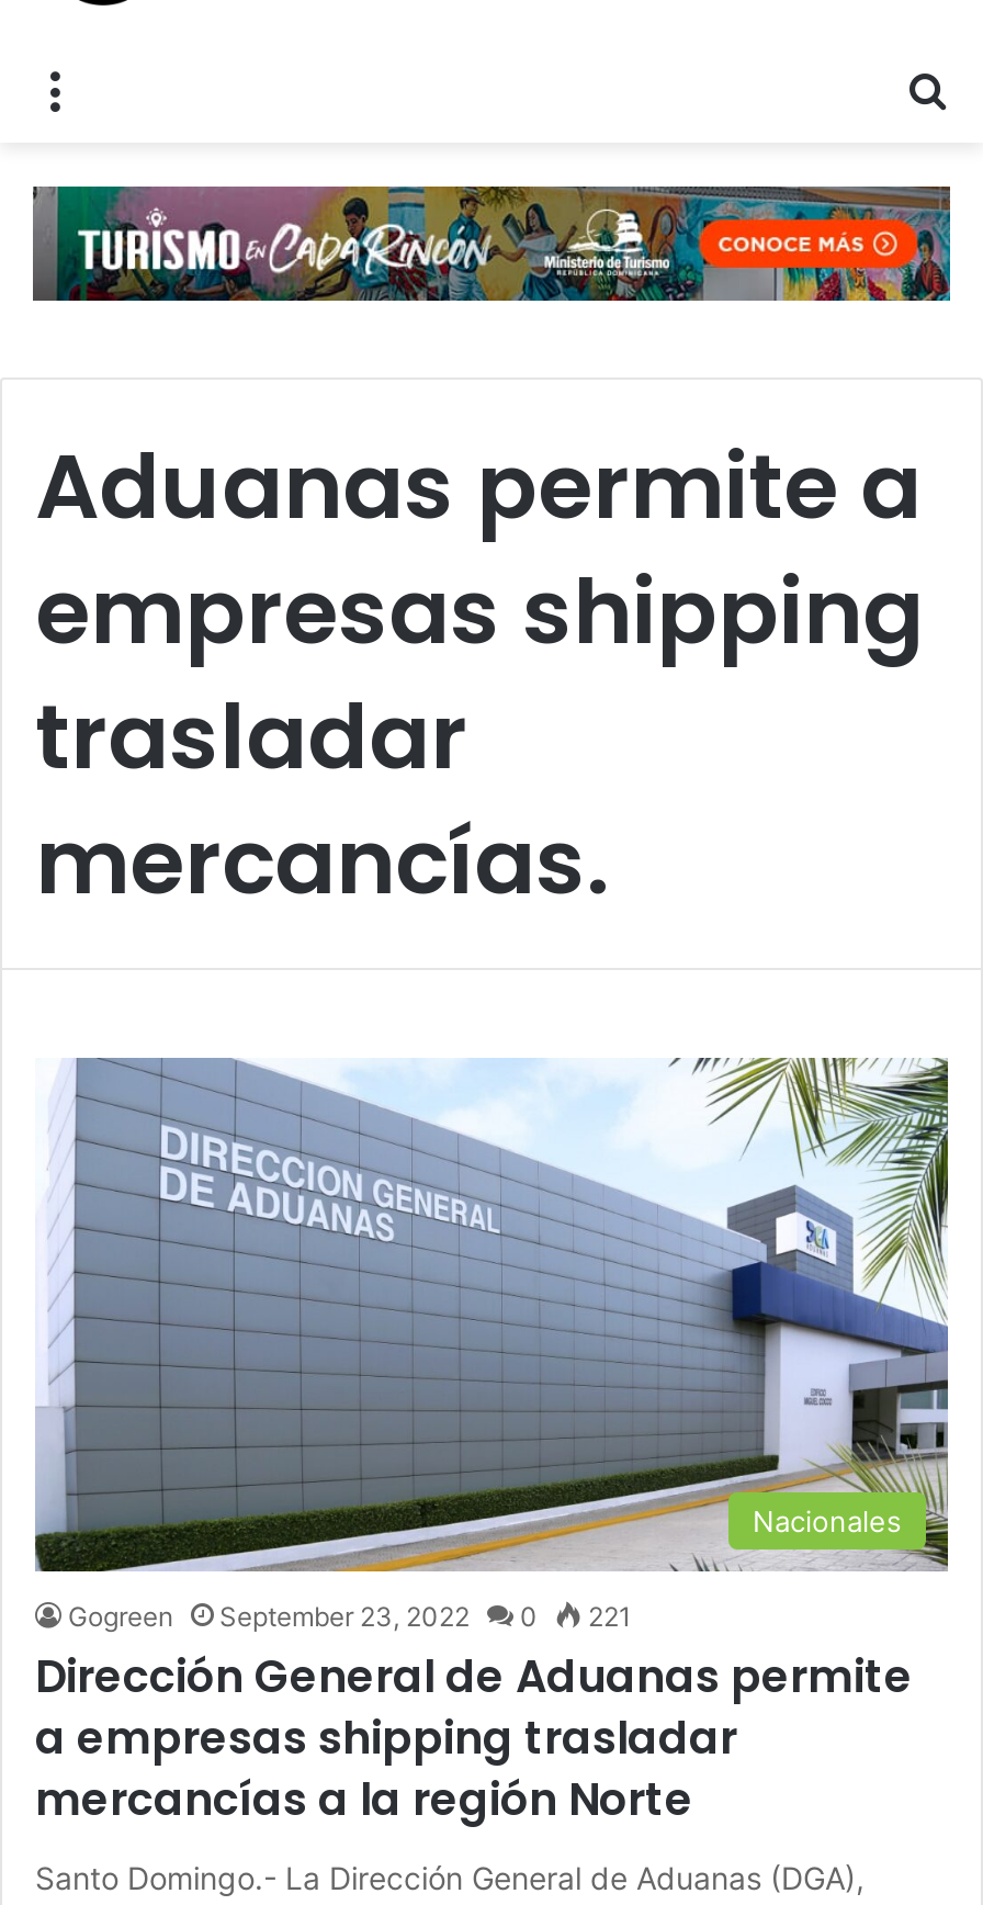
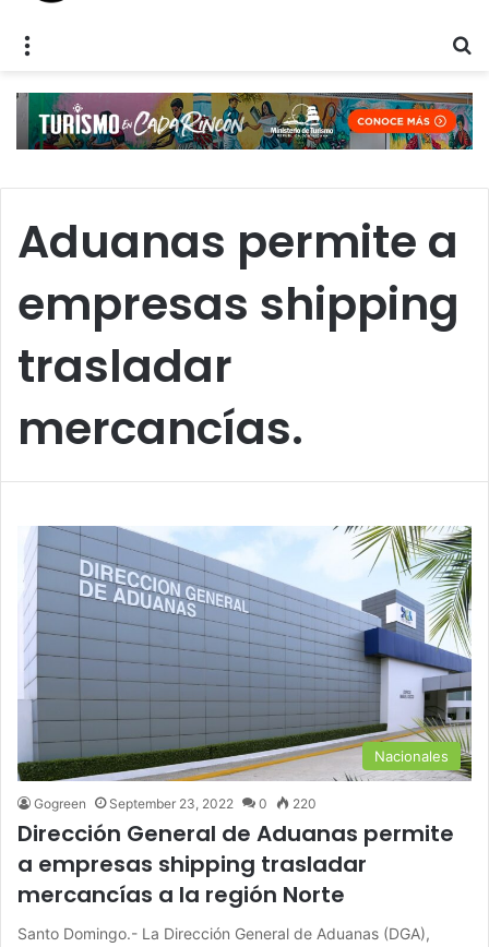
[68,1599,632,1632] Gogreen September 23, 2022 0 221 -> [34,795,317,811] Gogreen September 23, 2022 0 220

